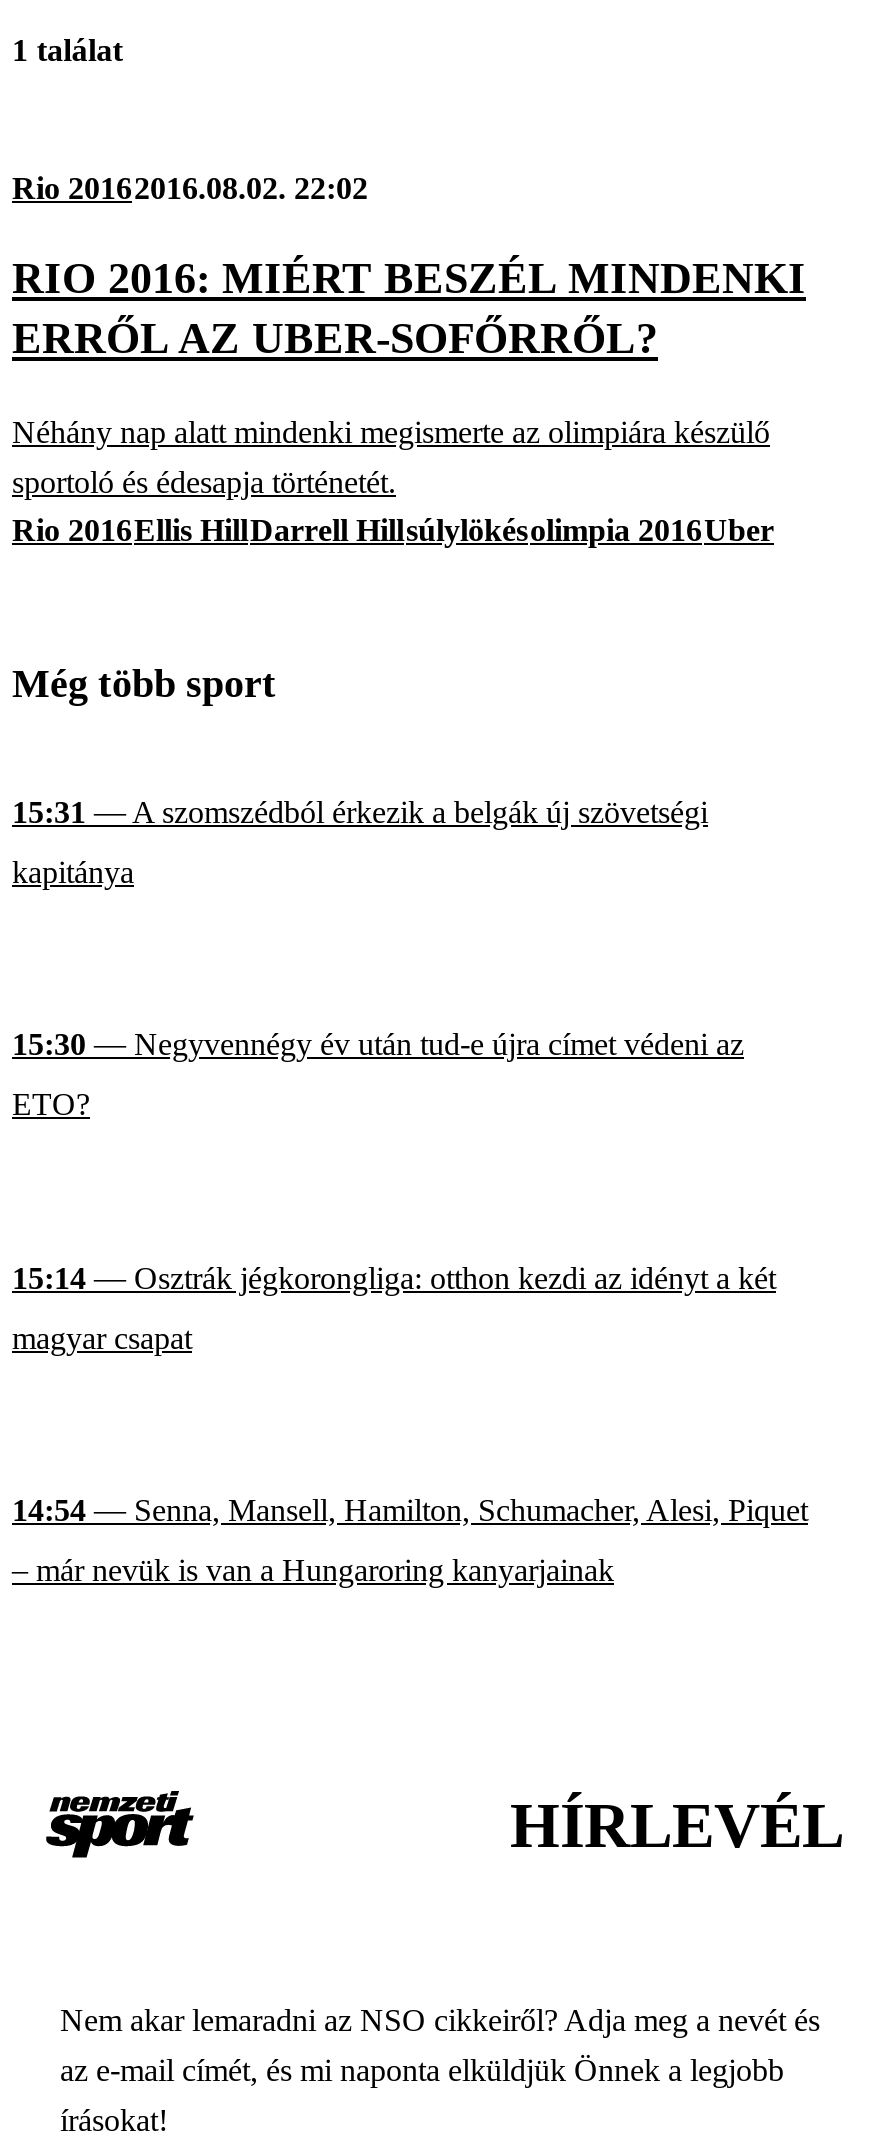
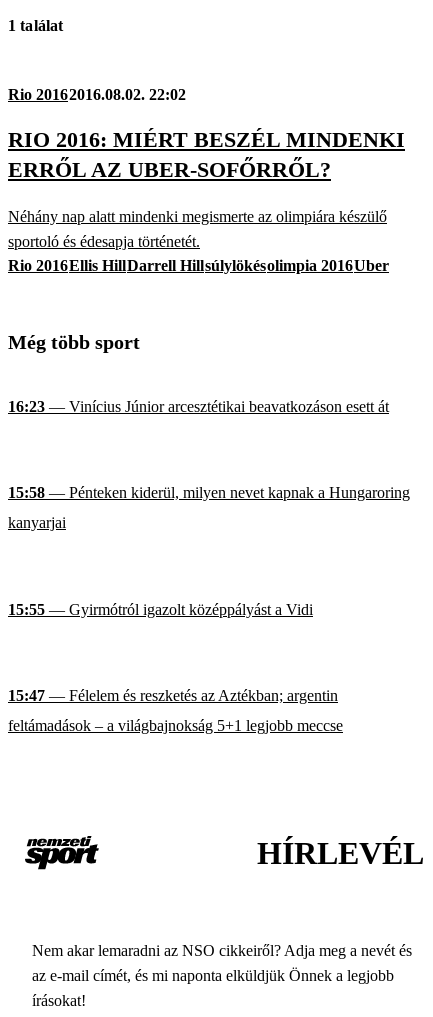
[12,795,708,889] 15:31 — A szomszédból érkezik a belgák új szövetségi | kapitánya -> [8,398,389,415] 16:23 — Vinícius Júnior arcesztétikai beavatkozáson esett át
[12,1028,744,1122] 15:30 — Negyvennégy év után tud-e újra címet védeni az | ETO? -> [8,484,410,531] 15:58 — Pénteken kiderül, milyen nevet kapnak a Hungaroring | kanyarjai
[12,1261,776,1355] 15:14 — Osztrák jégkorongliga: otthon kezdi az idényt a két | magyar csapat -> [8,601,313,618] 15:55 — Gyirmótról igazolt középpályást a Vidi
[12,1494,808,1588] 14:54 — Senna, Mansell, Hamilton, Schumacher, Alesi, Piquet | – már nevük is van a Hungaroring kanyarjainak -> [8,687,343,734] 15:47 — Félelem és reszketés az Aztékban; argentin | feltámadások – a világbajnokság 5+1 legjobb meccse

